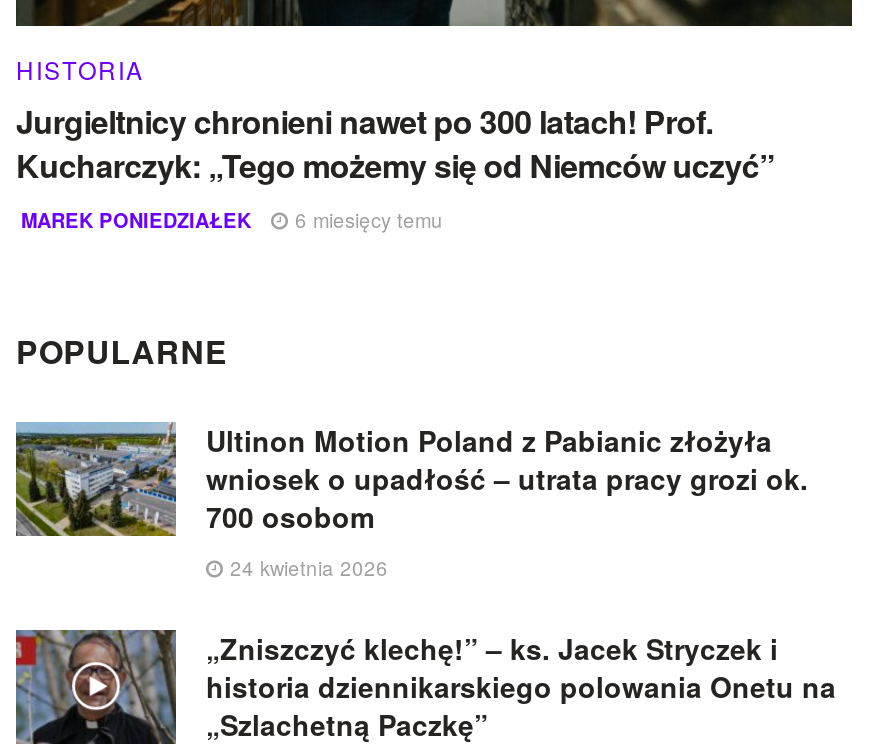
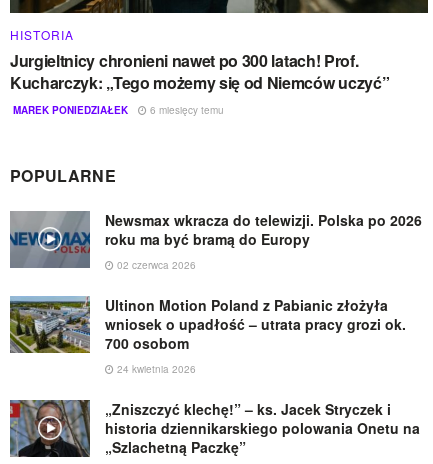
none -> [9,210,422,272] [image] | Newsmax wkracza do telewizji. Polska po 2026 | roku ma być bramą do Europy | 02 czerwca 2026

